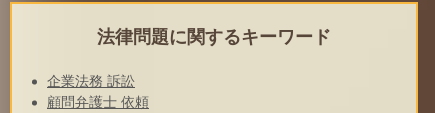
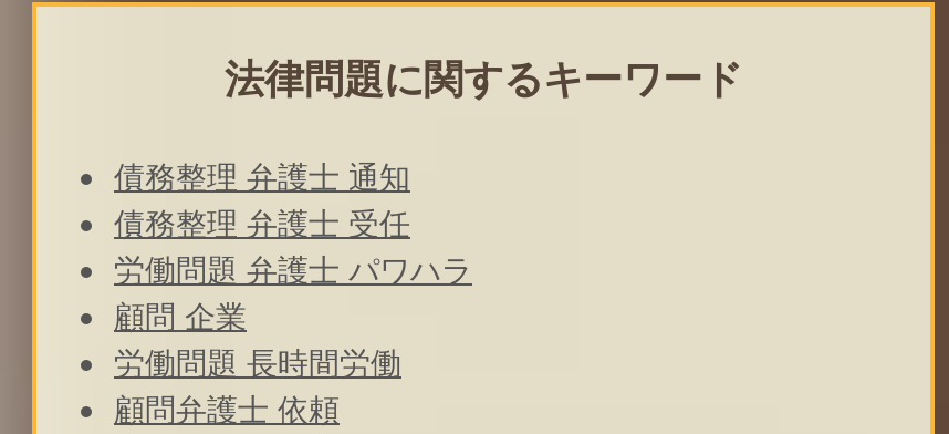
[47,73,135,89] 企業法務 訴訟 -> [114,159,472,381] 債務整理 弁護士 通知 | 債務整理 弁護士 受任 | 労働問題 弁護士 パワハラ | 顧問 企業 | 労働問題 長時間労働

